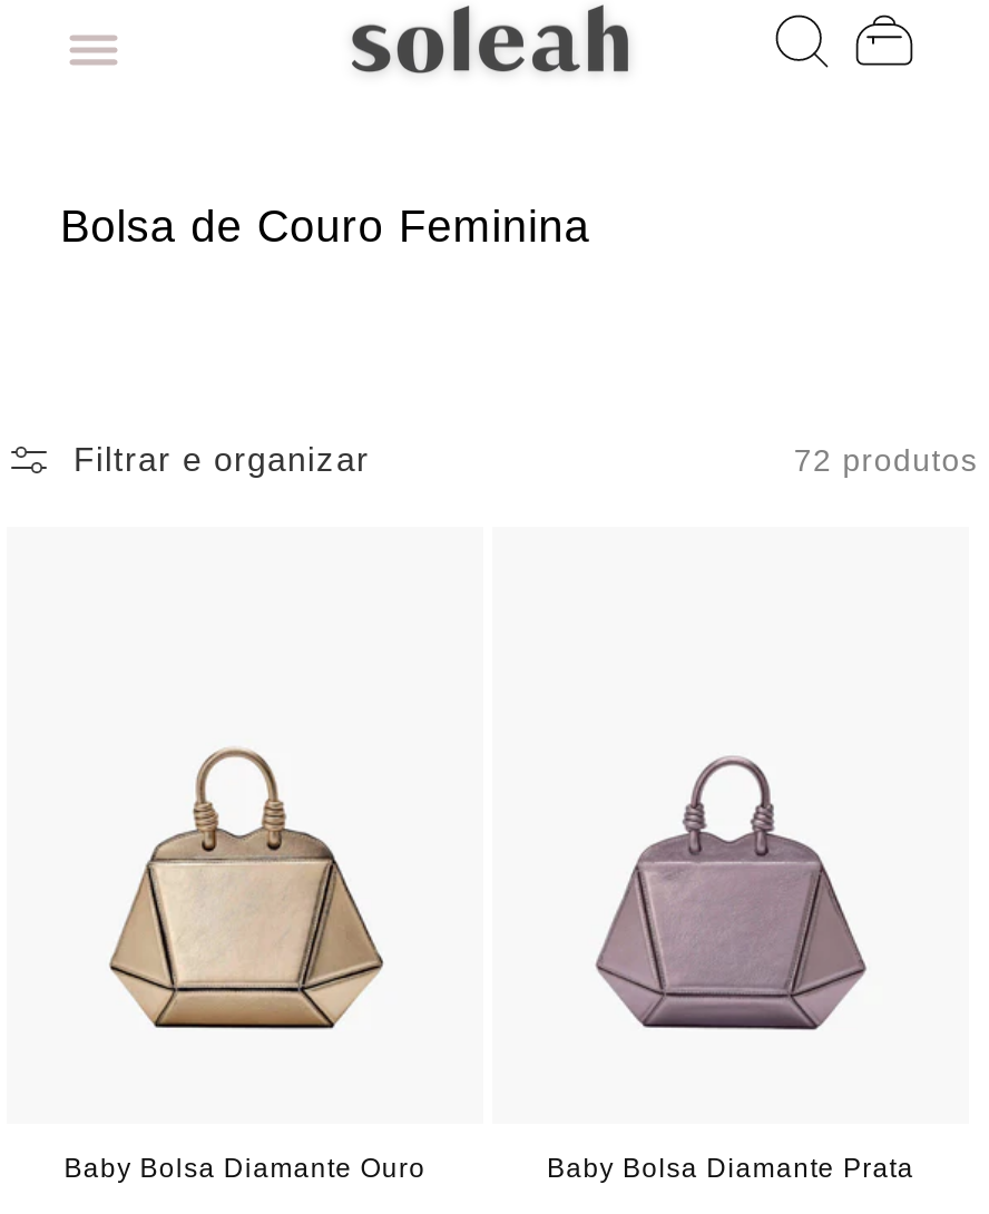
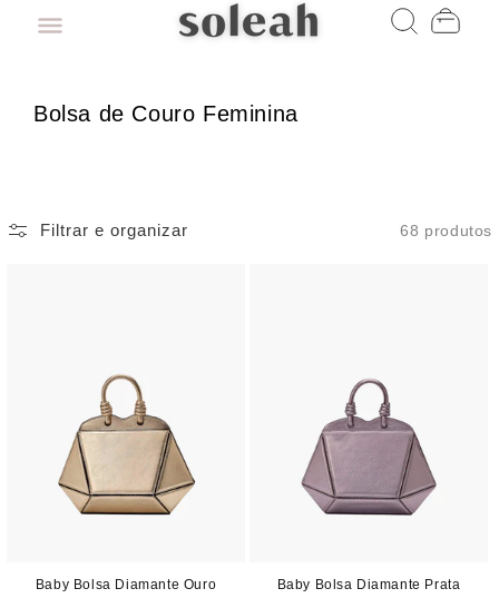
[794,441,978,477] 72 produtos -> [400,221,492,239] 68 produtos

